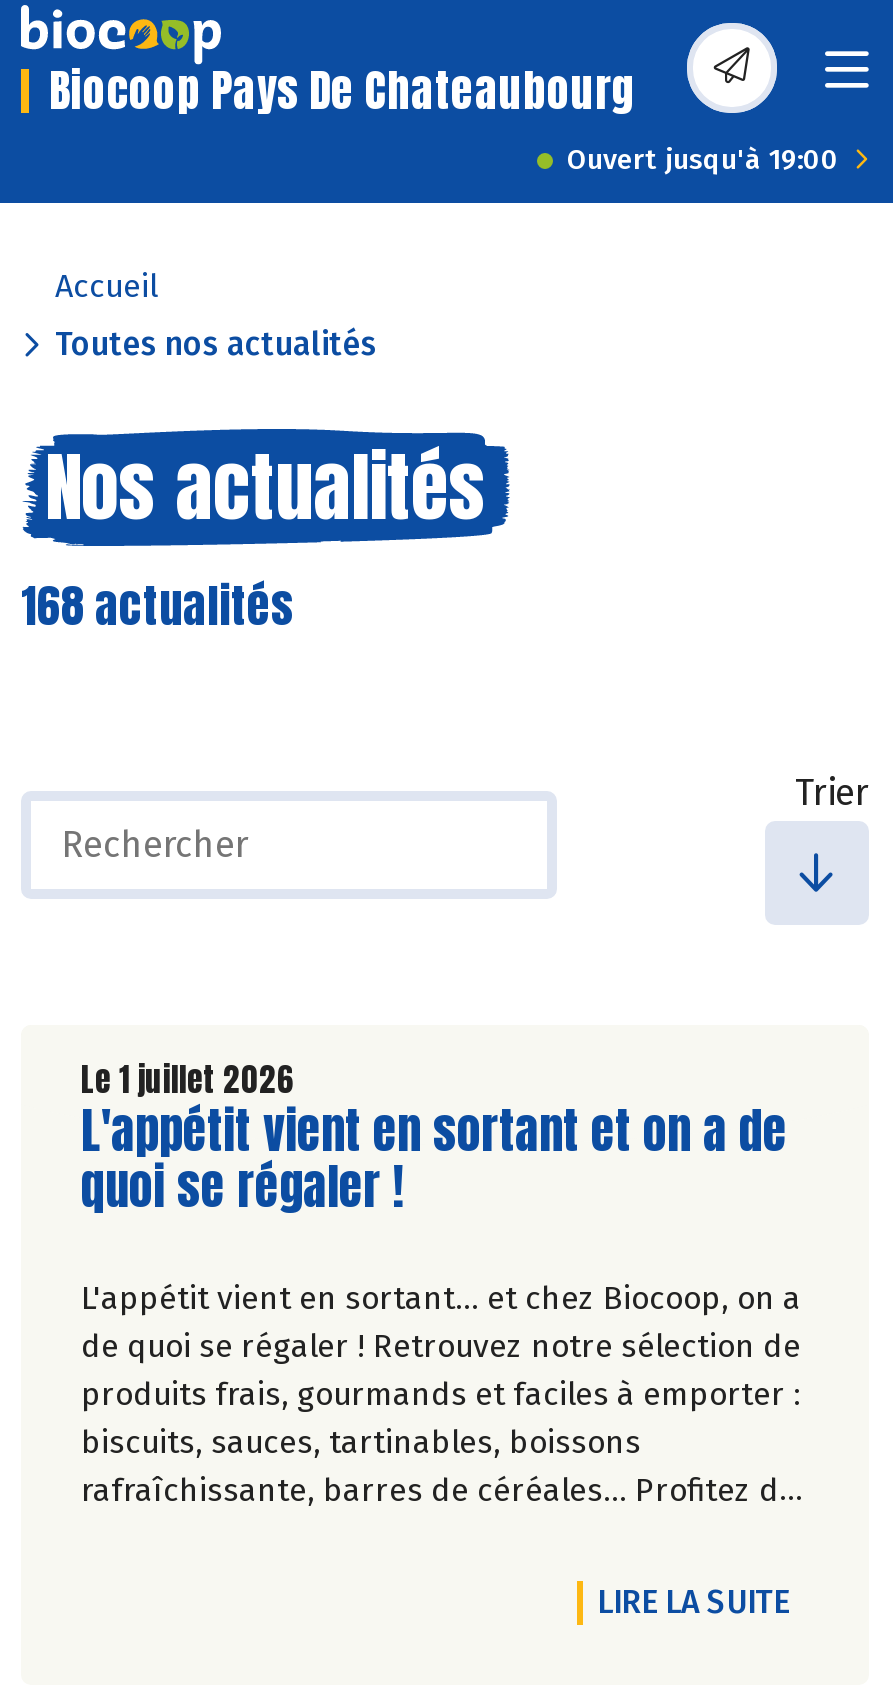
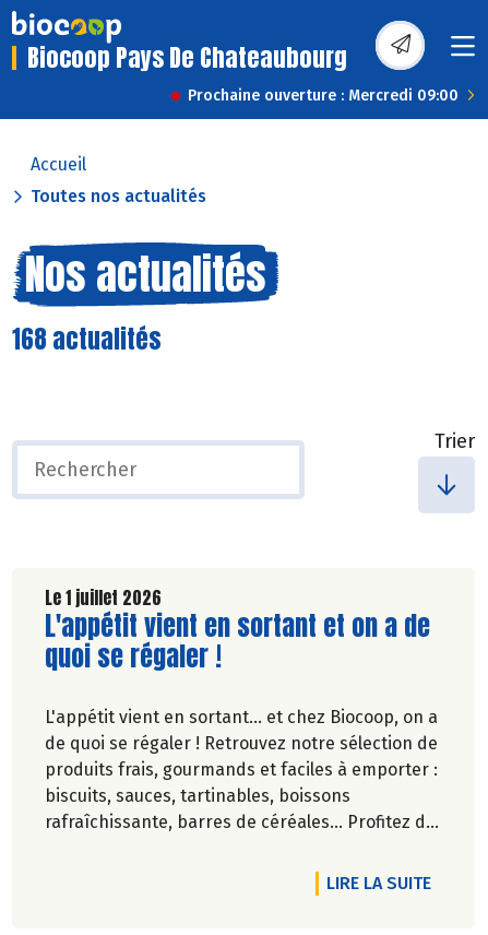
[567,143,839,177] Ouvert jusqu'à 19:00 -> [188,86,459,105] Prochaine ouverture : Mercredi 09:00

